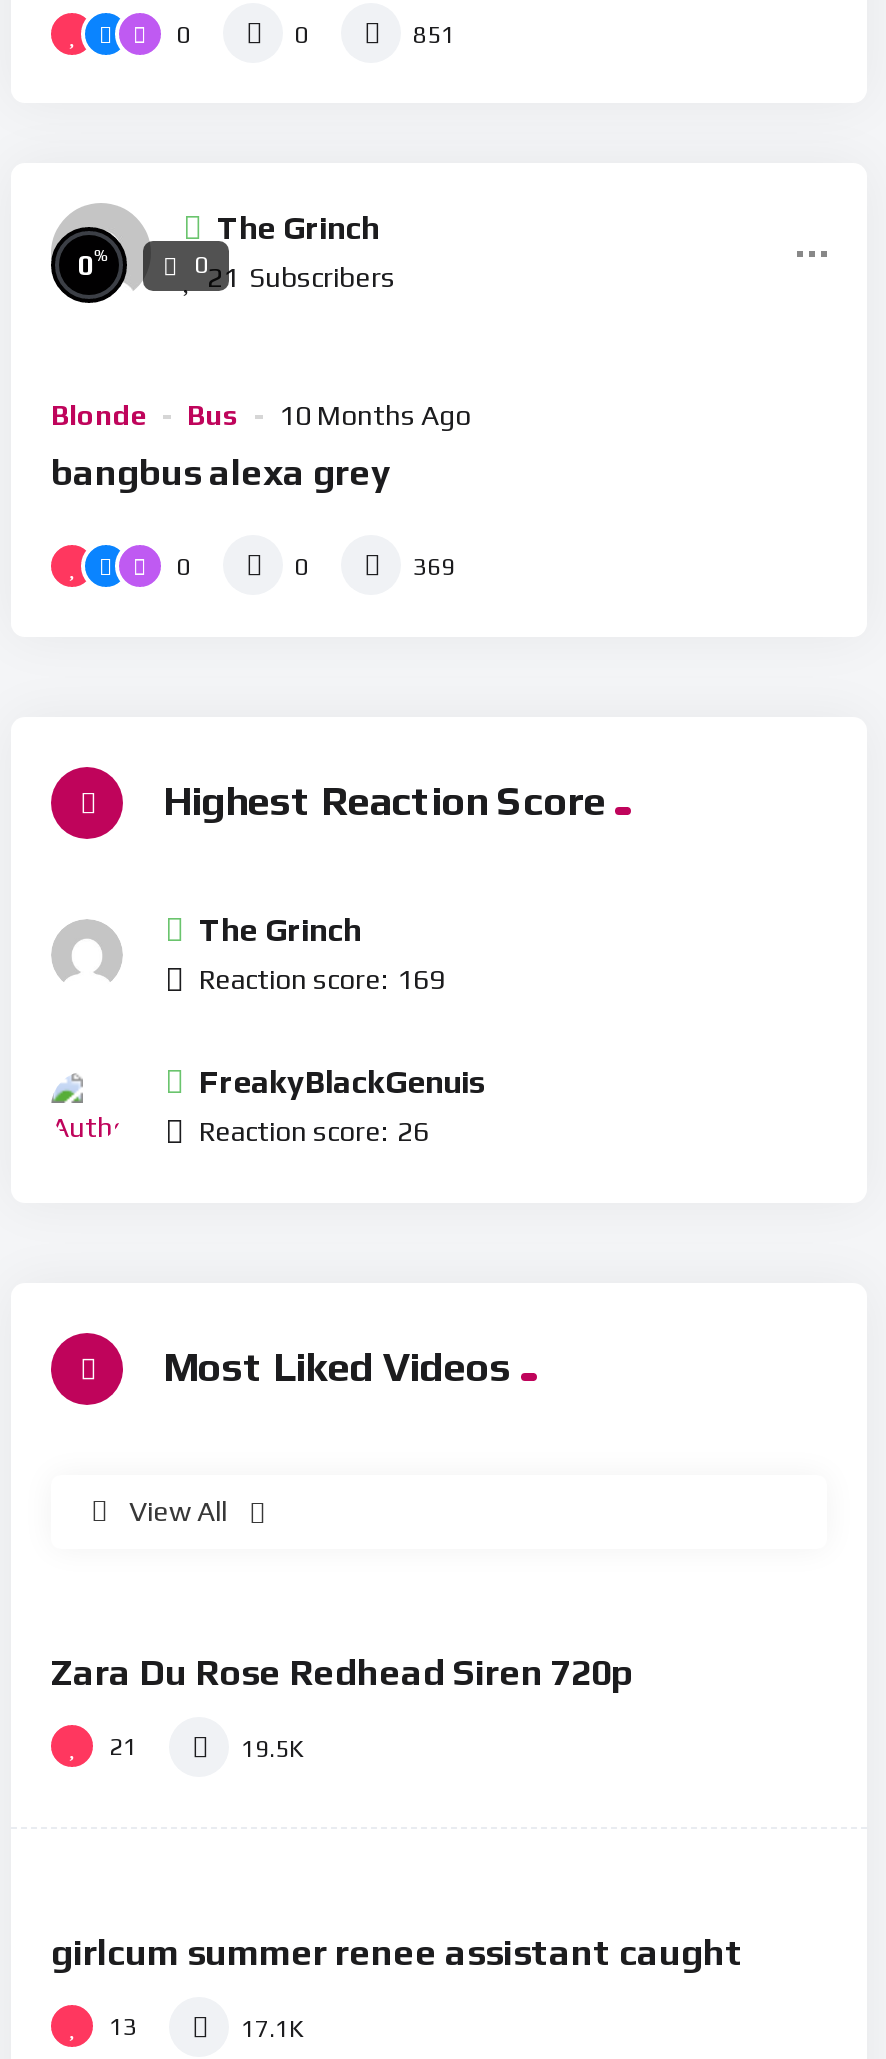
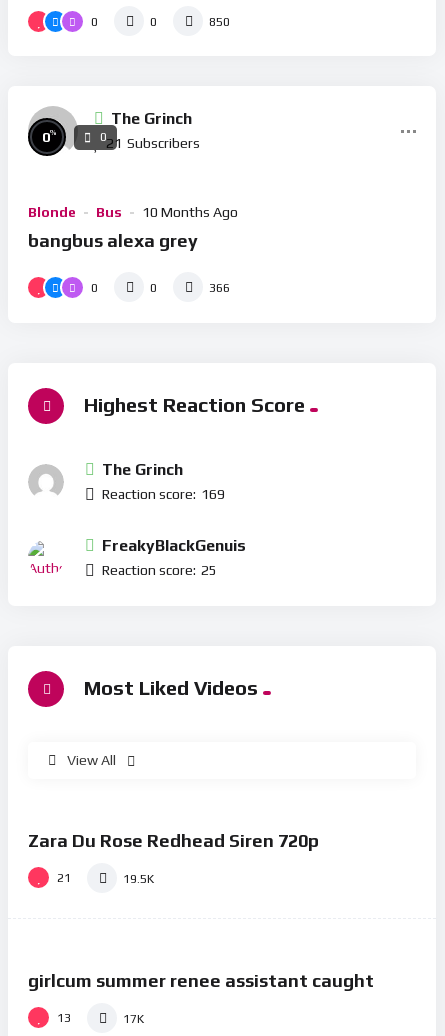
[413,21,455,49] 851 -> [209,15,230,29] 850
[413,554,455,582] 369 -> [209,281,230,295] 366
[199,1114,429,1146] Reaction score: 26 -> [102,561,217,577] Reaction score: 25
[241,2015,303,2043] 17.1K -> [123,1012,144,1026] 17K

